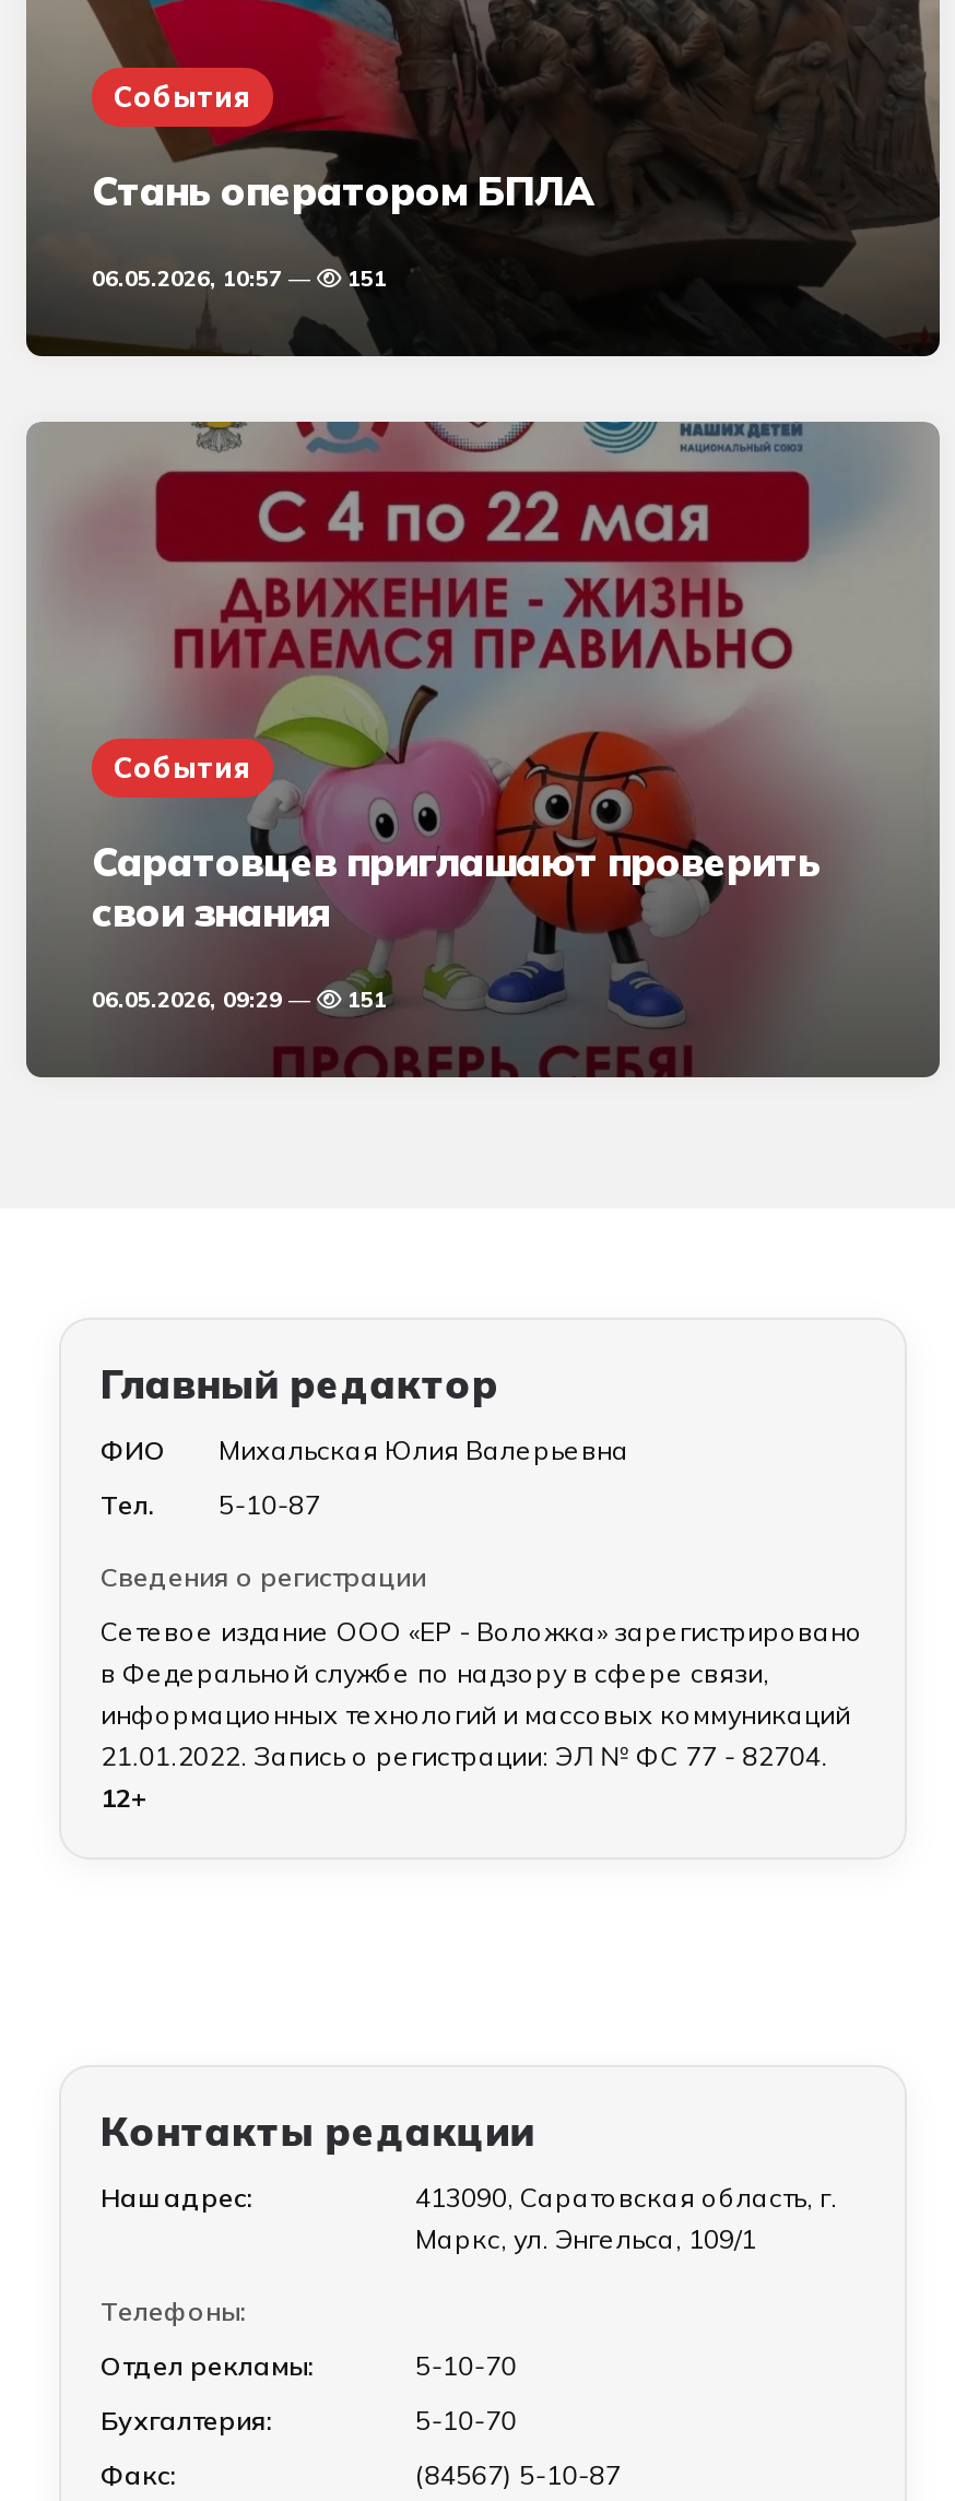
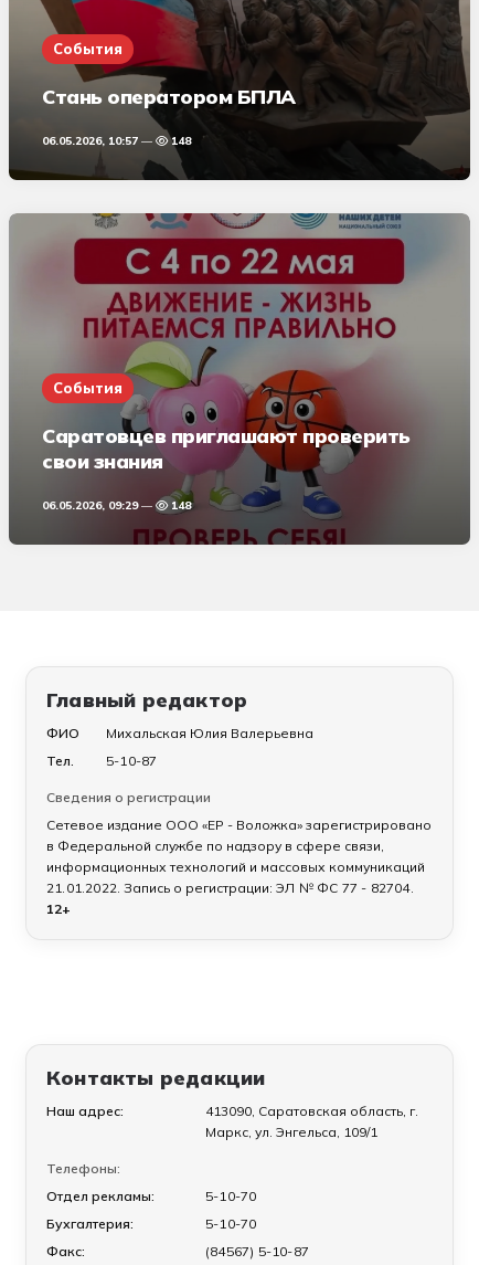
[347,264,387,293] 151 -> [171,134,191,148] 148
[347,986,387,1014] 151 -> [171,498,191,513] 148

